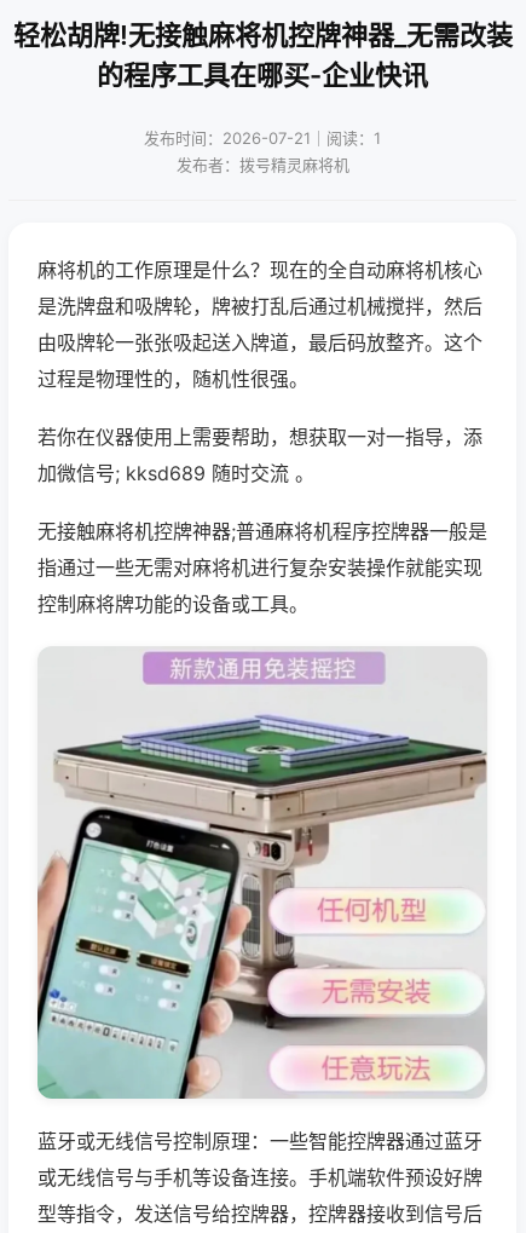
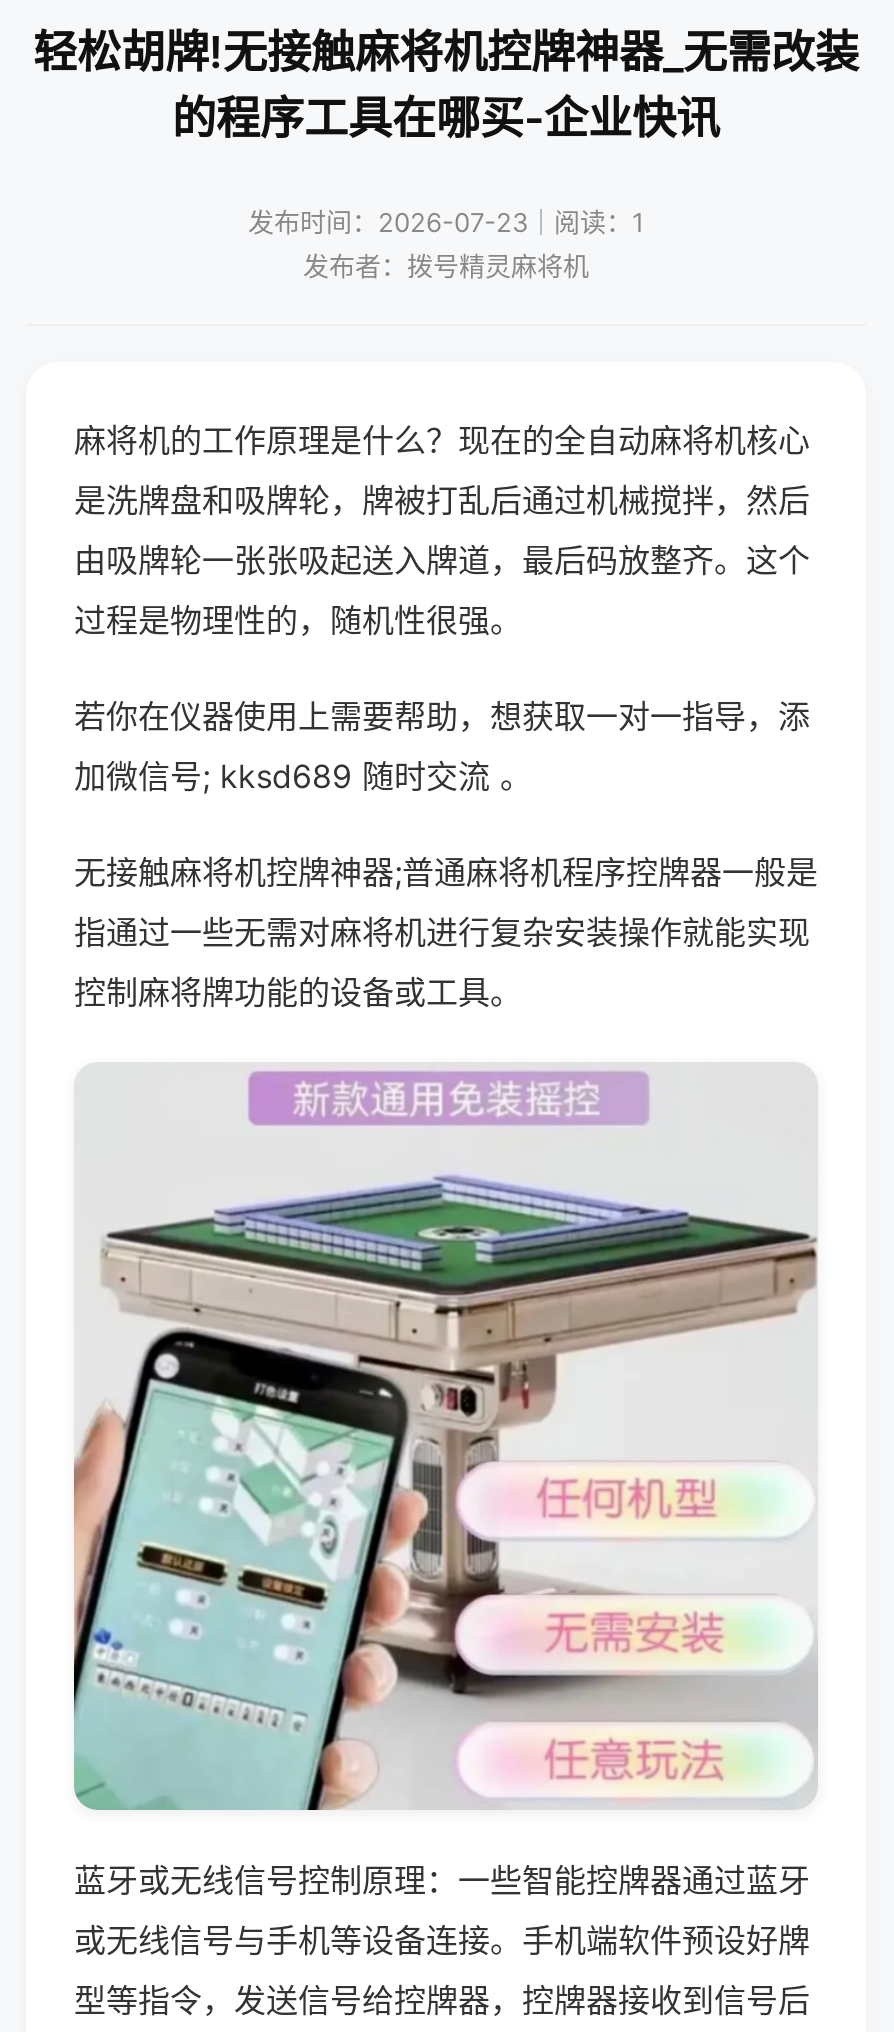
[144,128,381,148] 发布时间：2026-07-21｜阅读：1 -> [248,206,644,238] 发布时间：2026-07-23｜阅读：1

